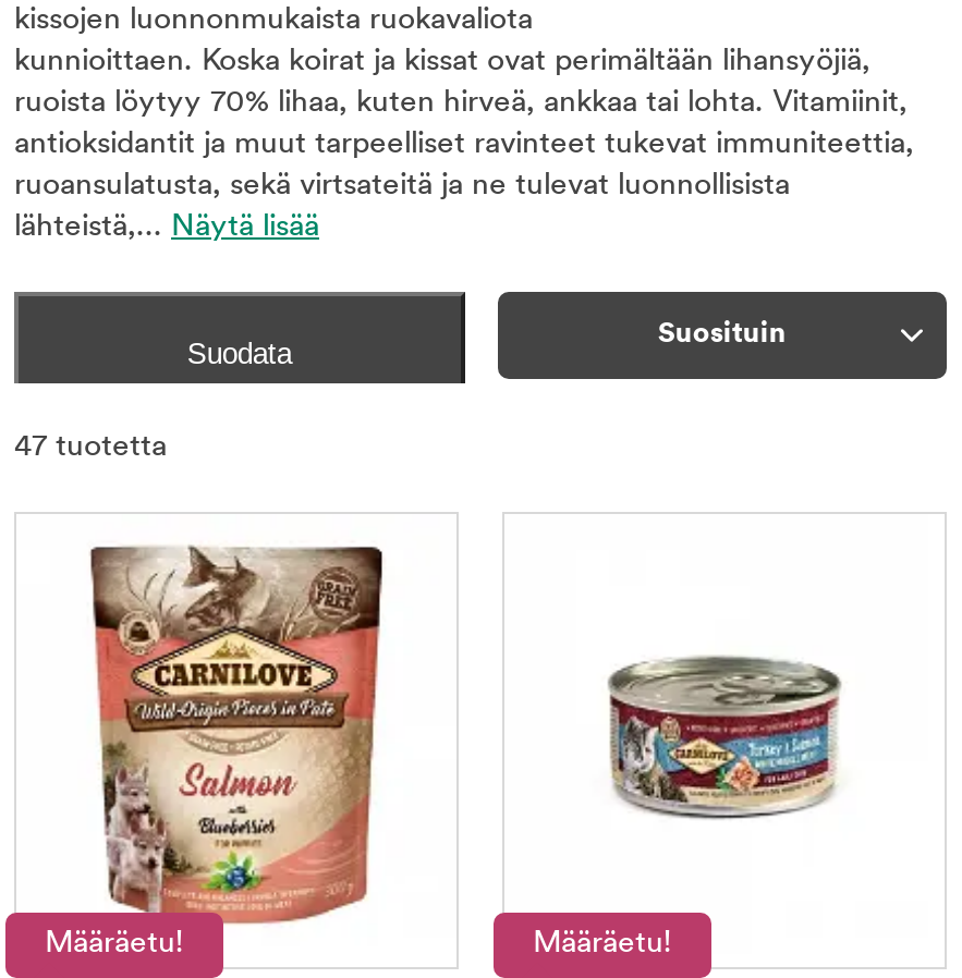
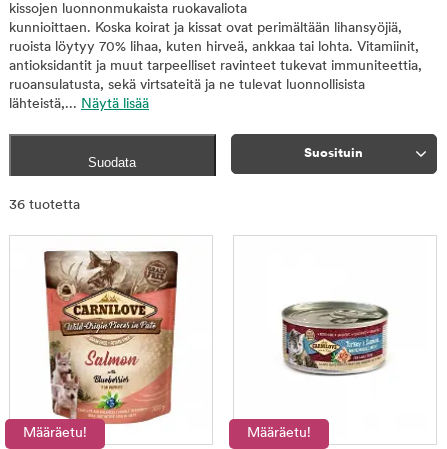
[14,431,167,464] 47 tuotetta -> [9,198,80,213] 36 tuotetta

